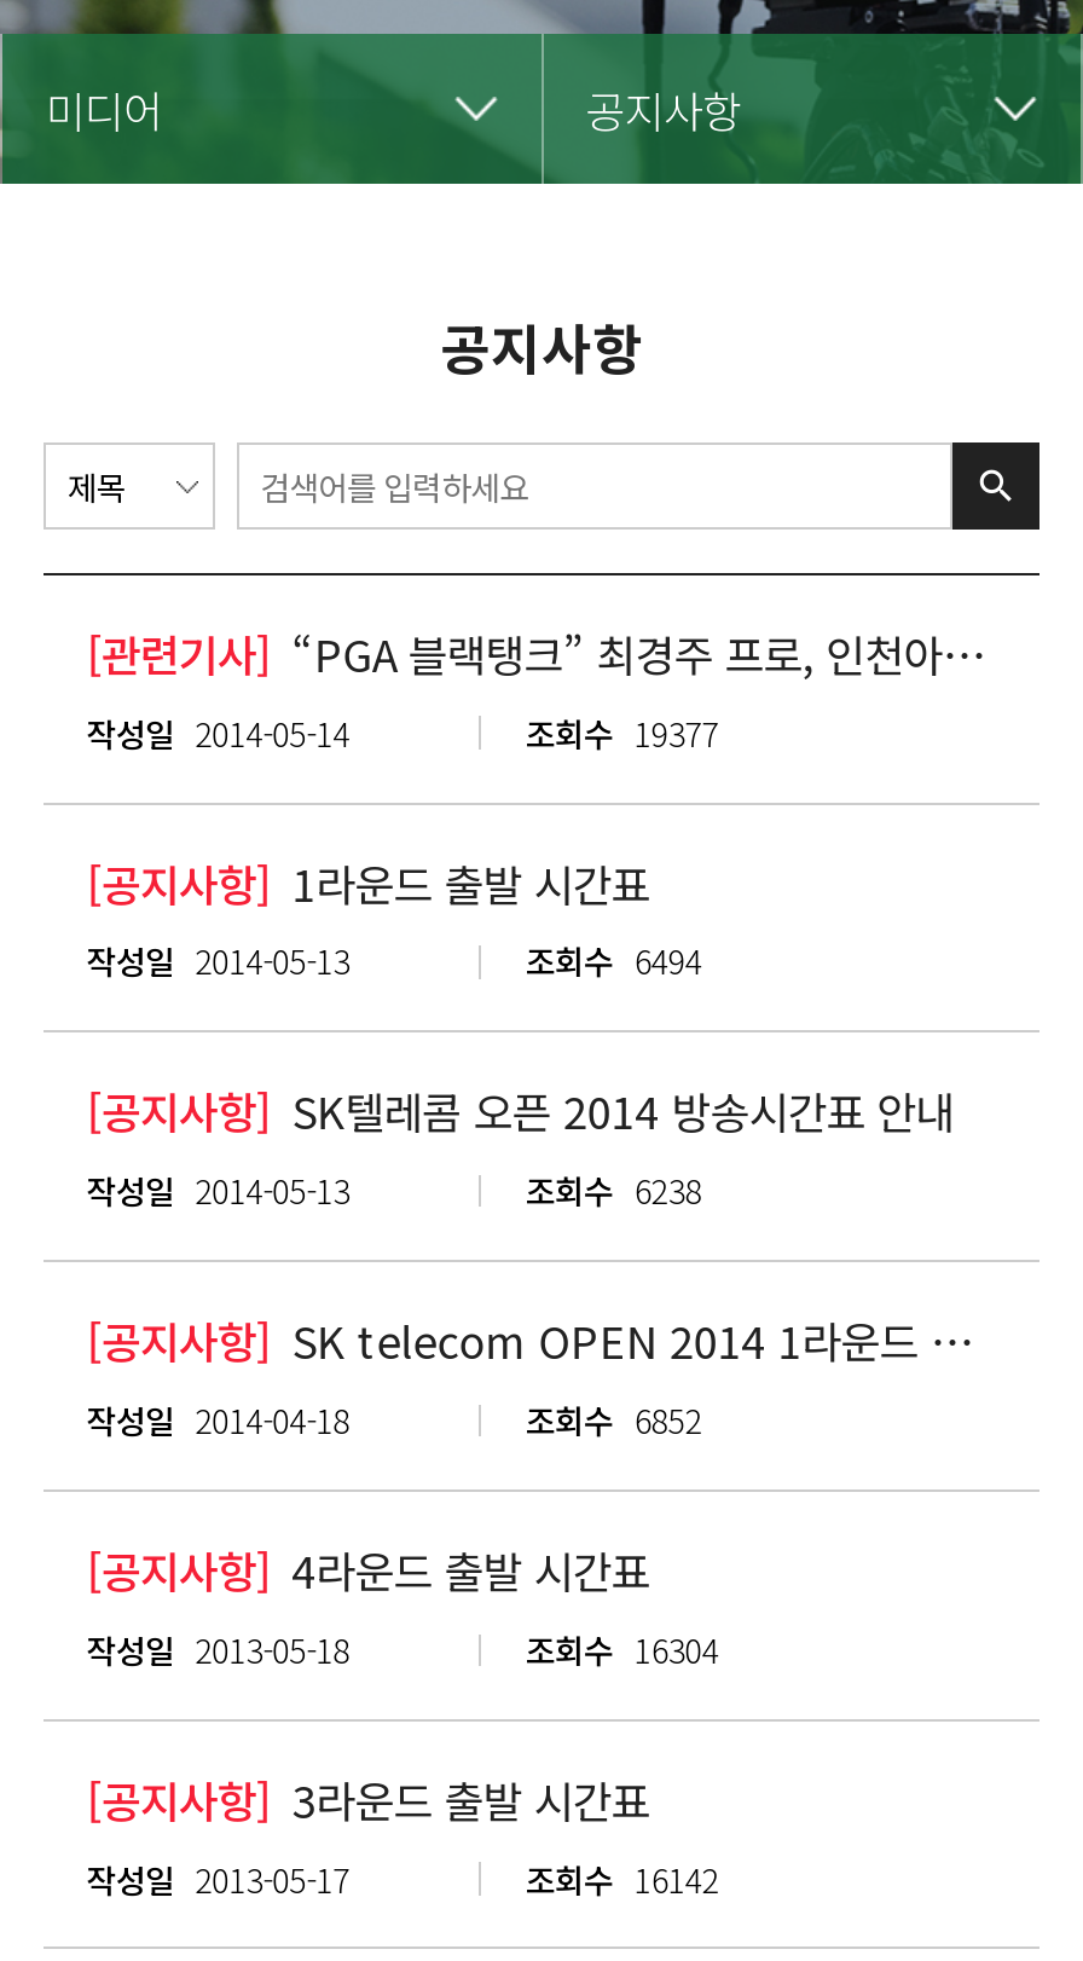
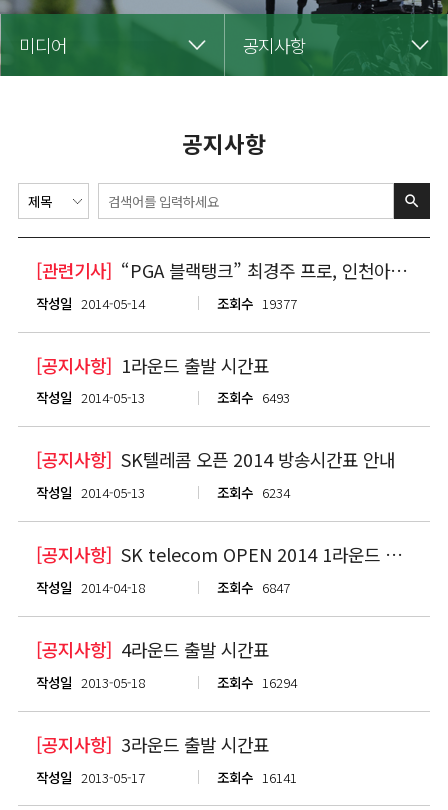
[526,937,702,985] 조회수 6494 -> [217,387,290,407] 조회수 6493
[526,1166,702,1214] 조회수 6238 -> [217,482,290,502] 조회수 6234
[526,1395,702,1444] 조회수 6852 -> [217,577,290,597] 조회수 6847
[526,1624,719,1673] 조회수 16304 -> [217,672,297,692] 조회수 16294
[526,1853,719,1902] 조회수 16142 -> [217,766,297,786] 조회수 16141

